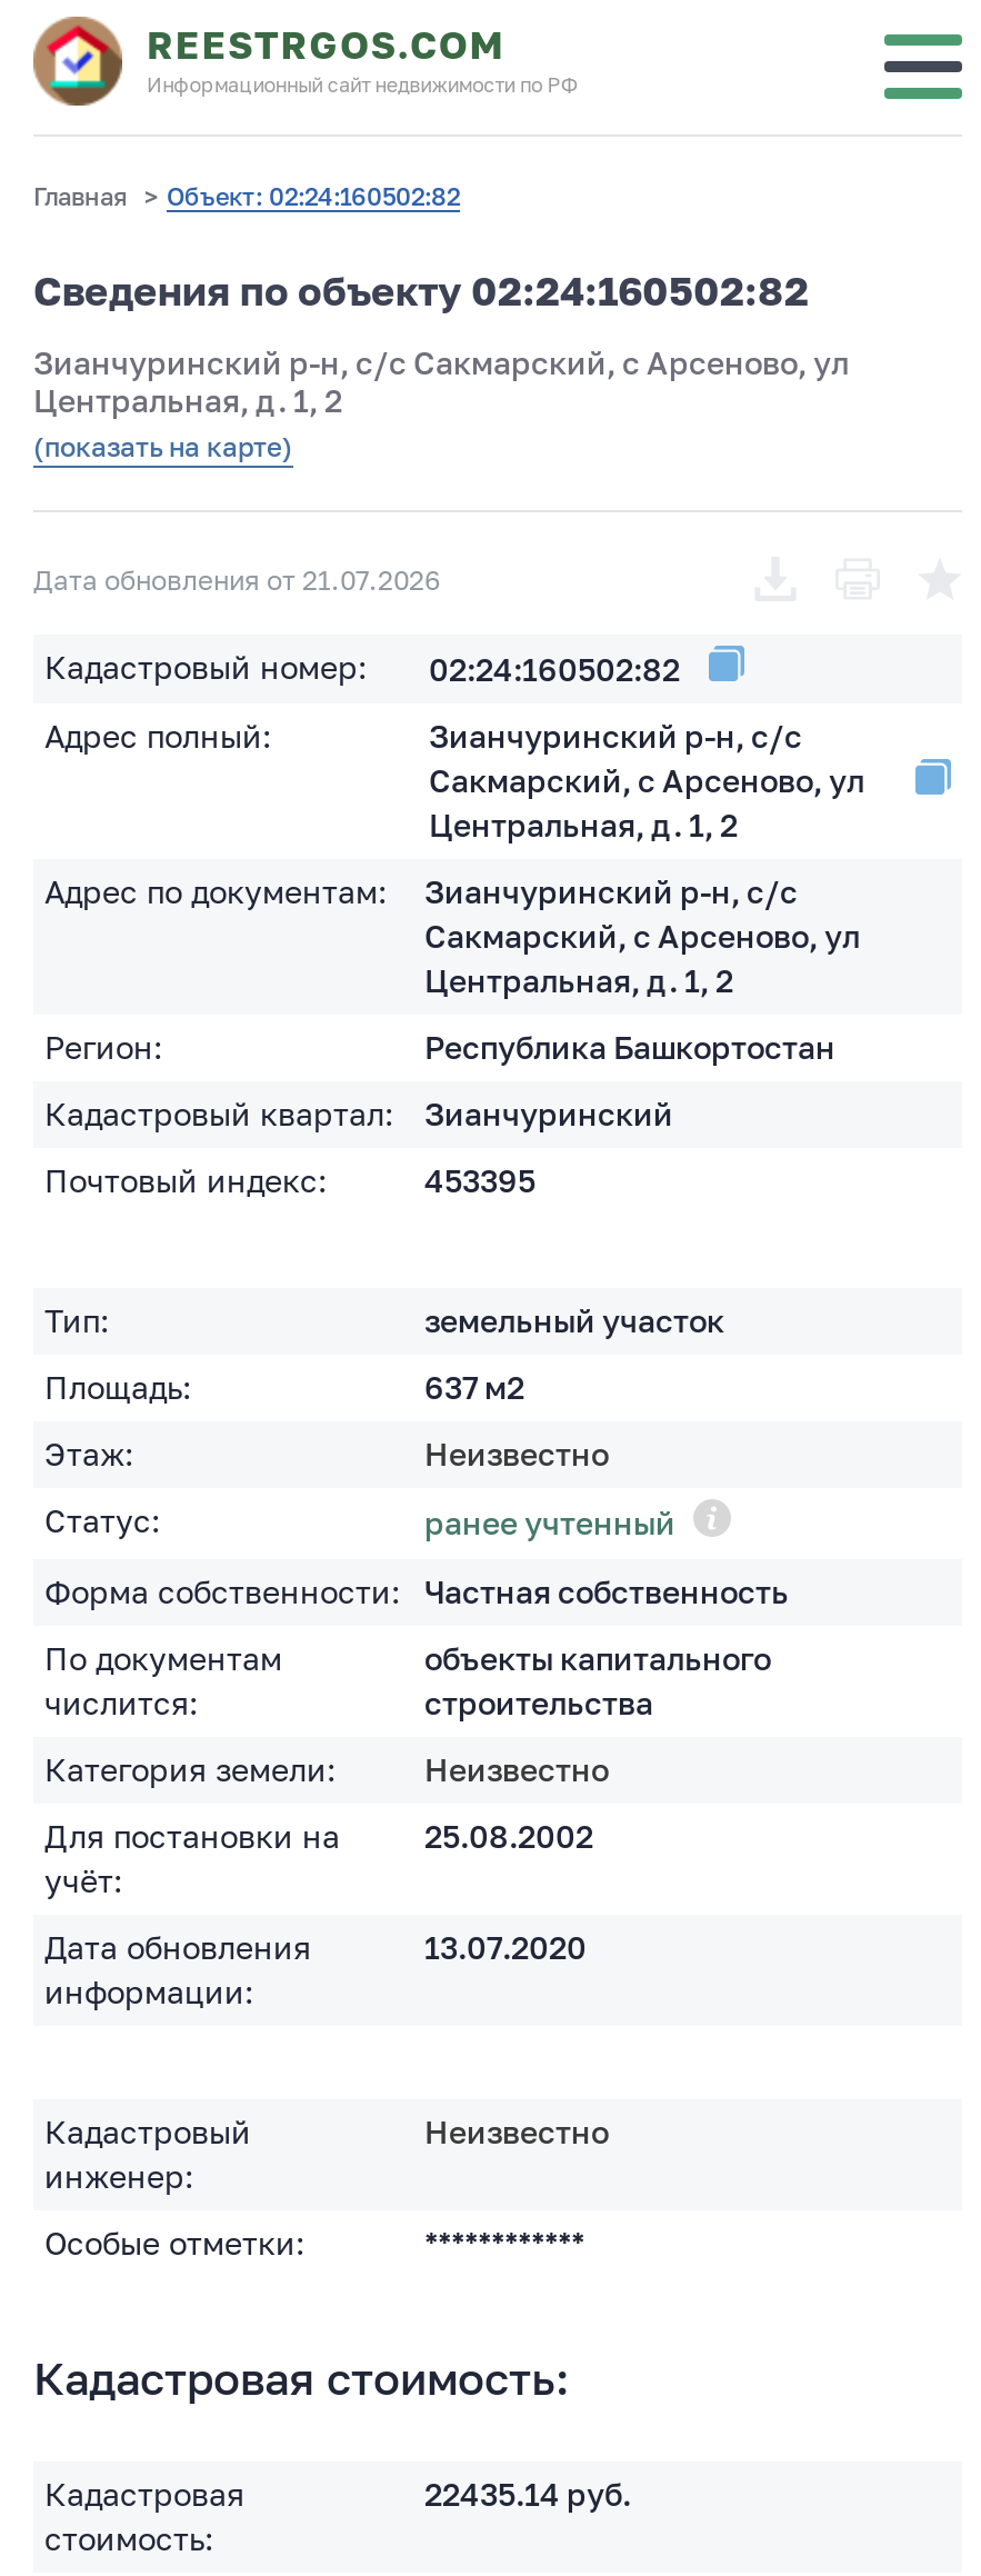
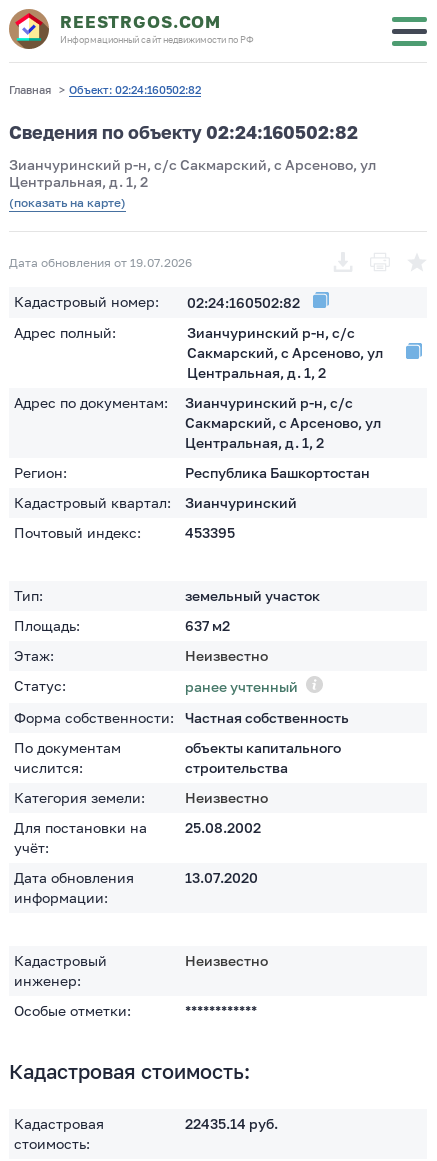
[33,562,440,596] Дата обновления от 21.07.2026 -> [9,254,192,269] Дата обновления от 19.07.2026

